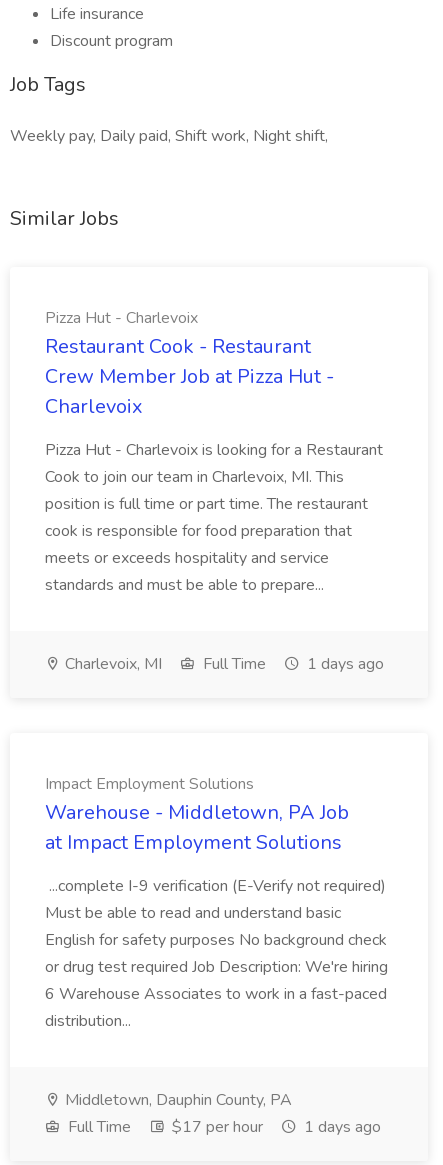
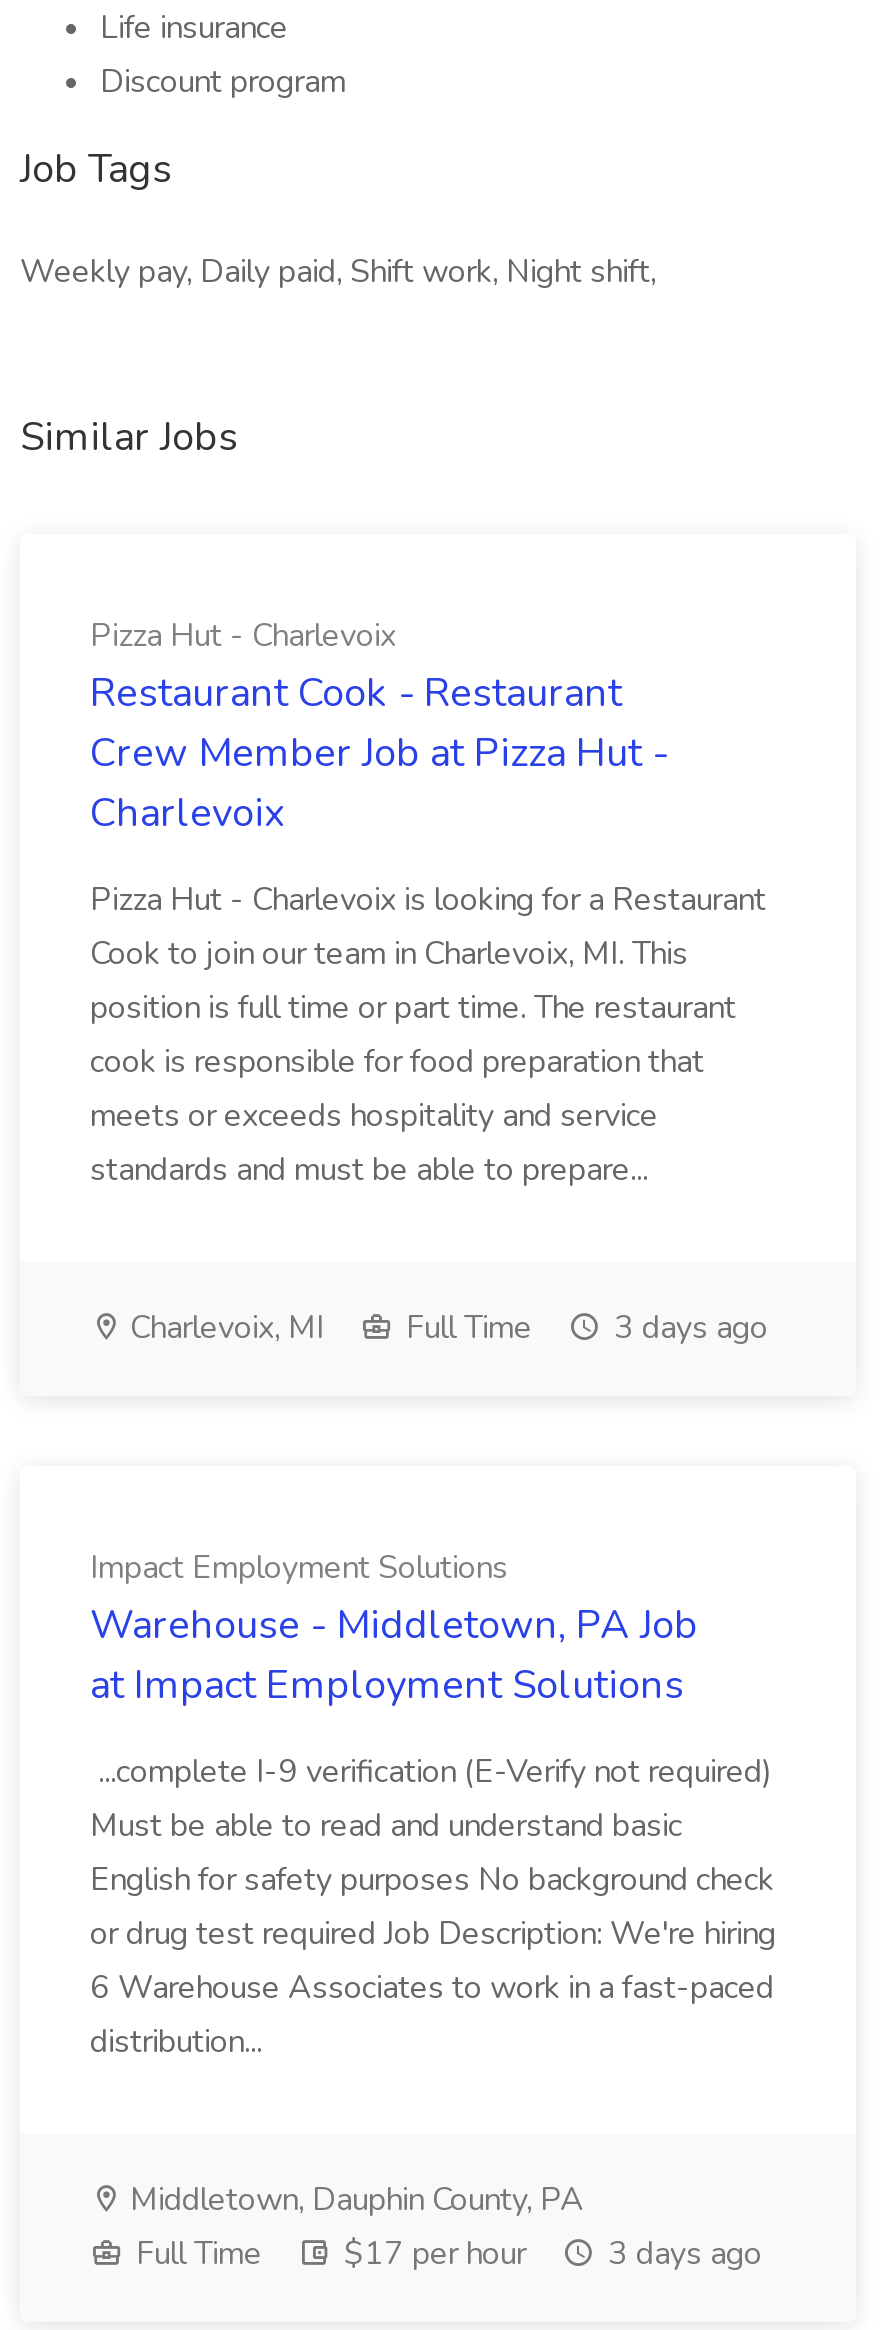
[61,653,384,675] Charlevoix, MI Full Time 1 days ago -> [122,1306,768,1350] Charlevoix, MI Full Time 3 days ago
[64,1116,381,1138] Full Time $17 per hour 1 days ago -> [128,2232,762,2276] Full Time $17 per hour 3 days ago

